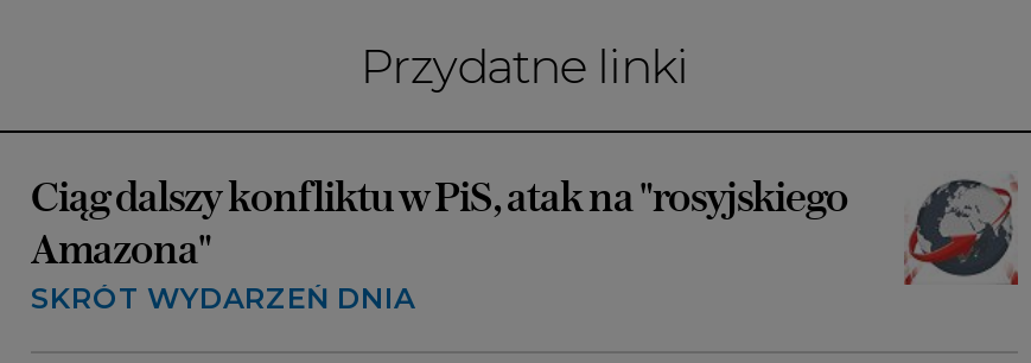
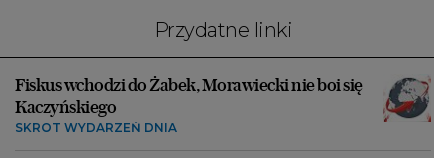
[31,172,848,274] Ciąg dalszy konfliktu w PiS, atak na "rosyjskiego | Amazona" -> [15,74,362,117] Fiskus wchodzi do Żabek, Morawiecki nie boi się | Kaczyńskiego

